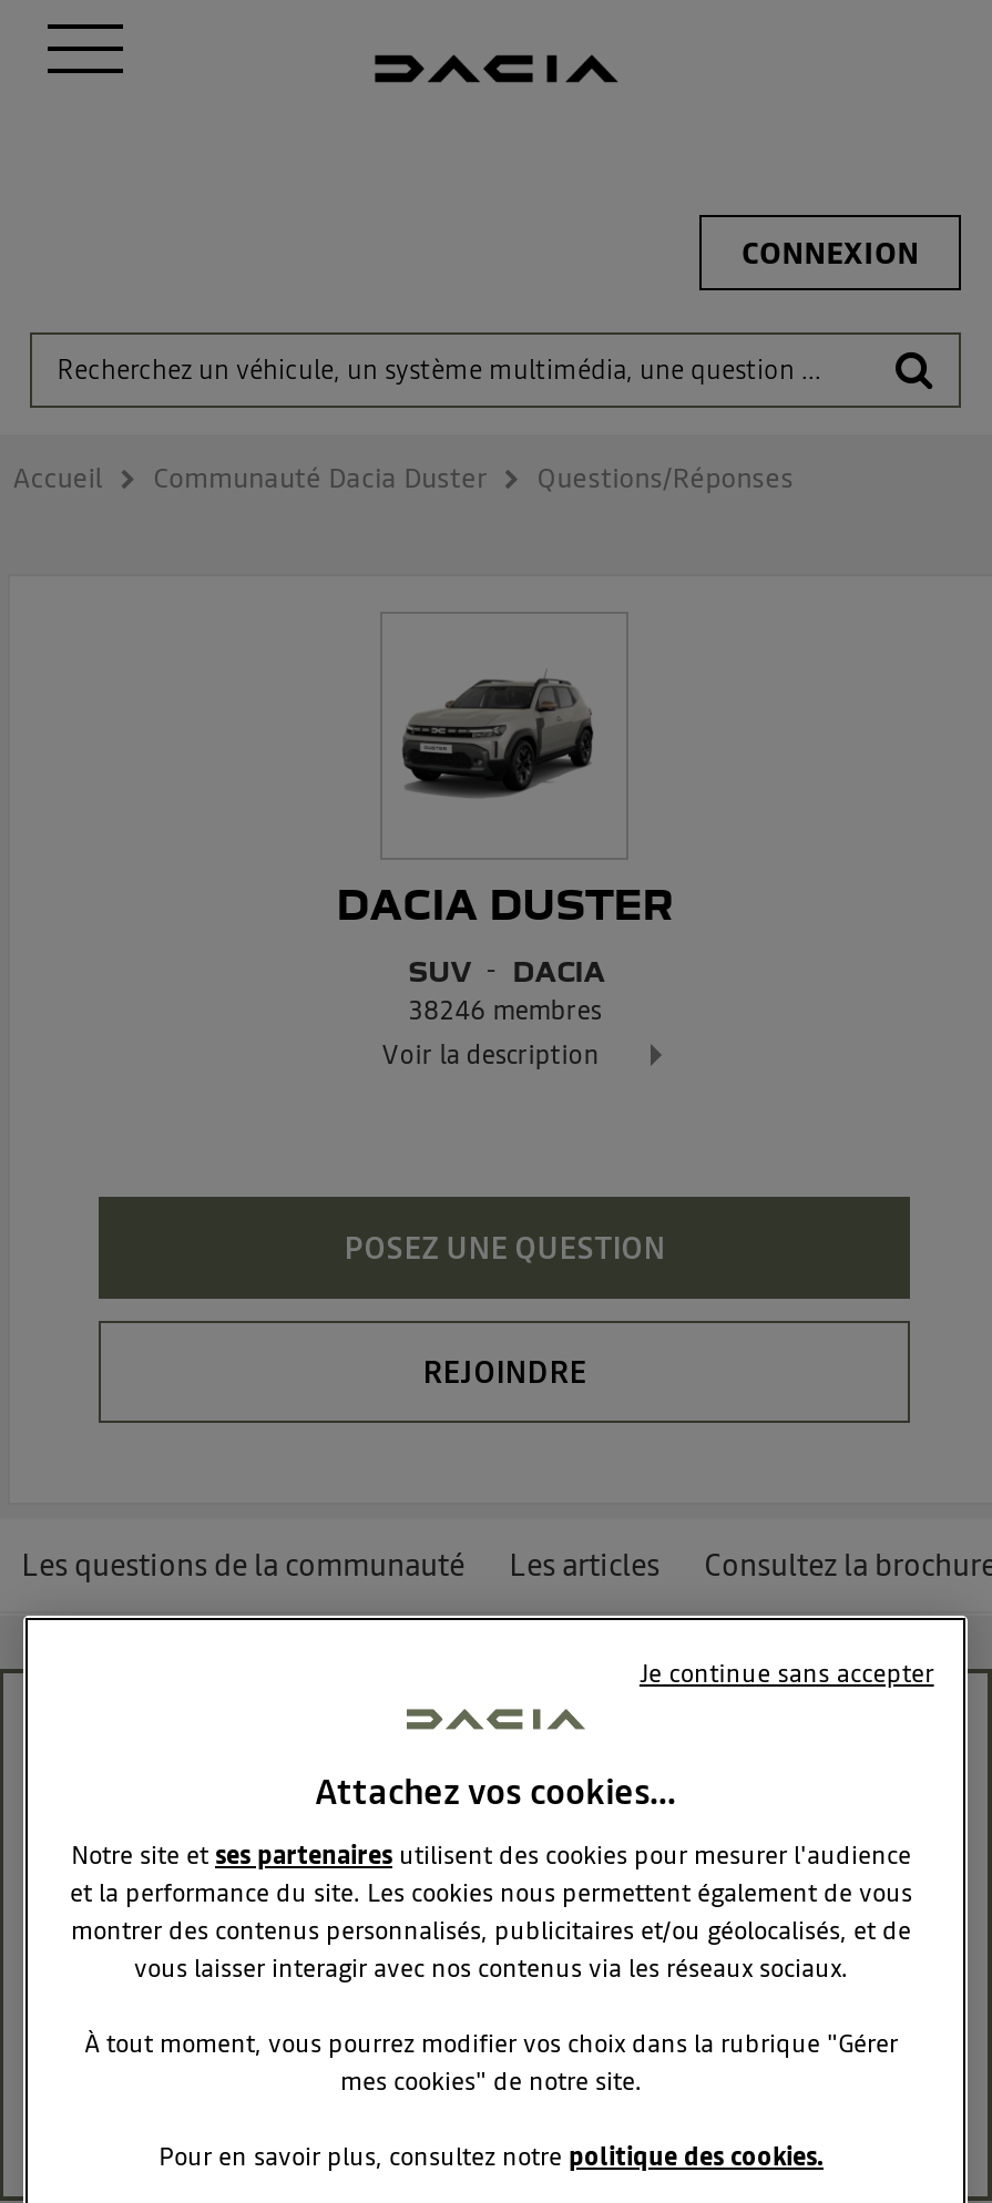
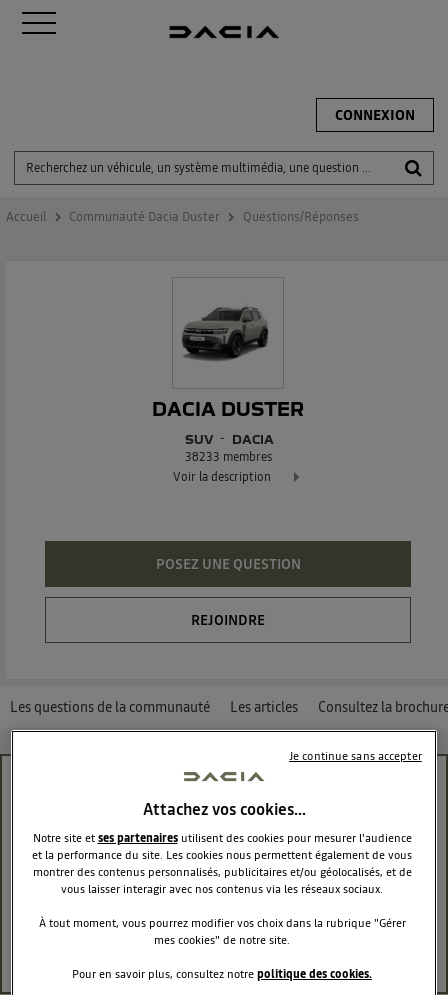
[408,992,601,1028] 38246 membres -> [185,449,272,465] 38233 membres

